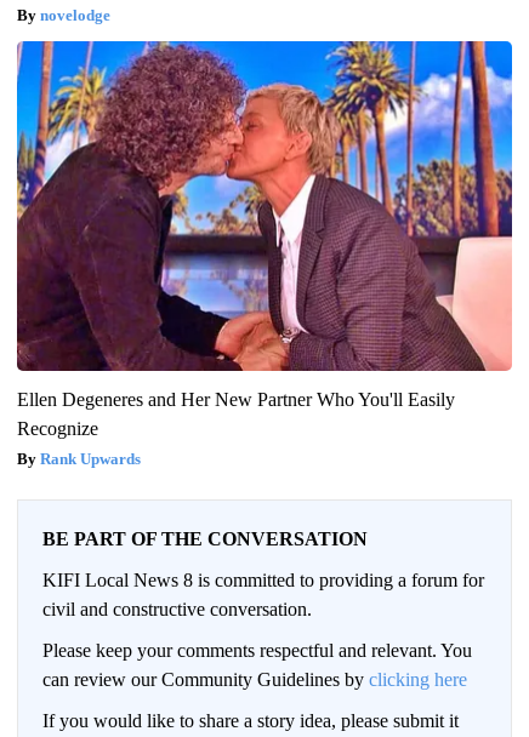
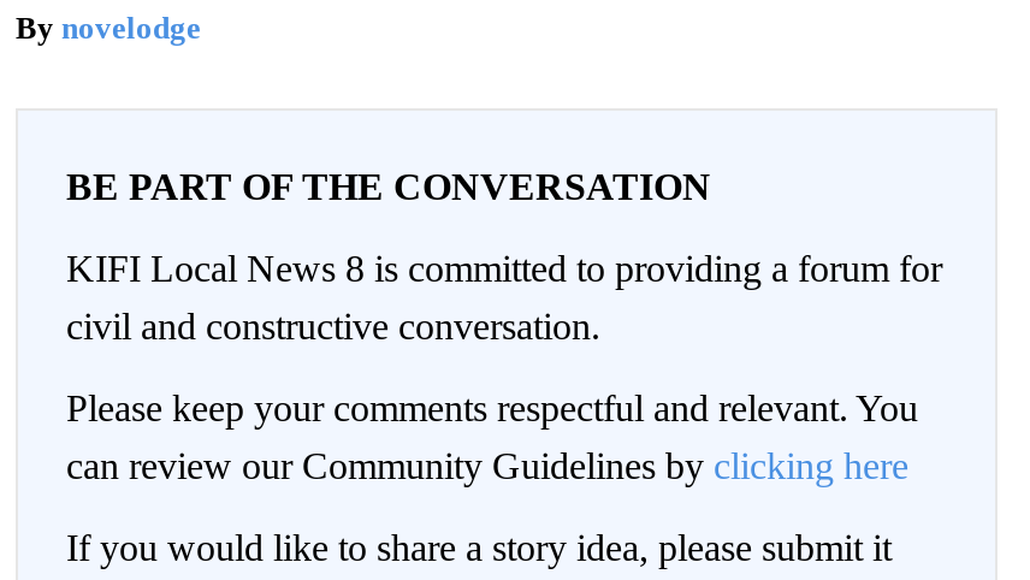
[16,40,513,468] [image] | Ellen Degeneres and Her New Partner Who You'll Easily | Recognize | Rank Upwards -> none

